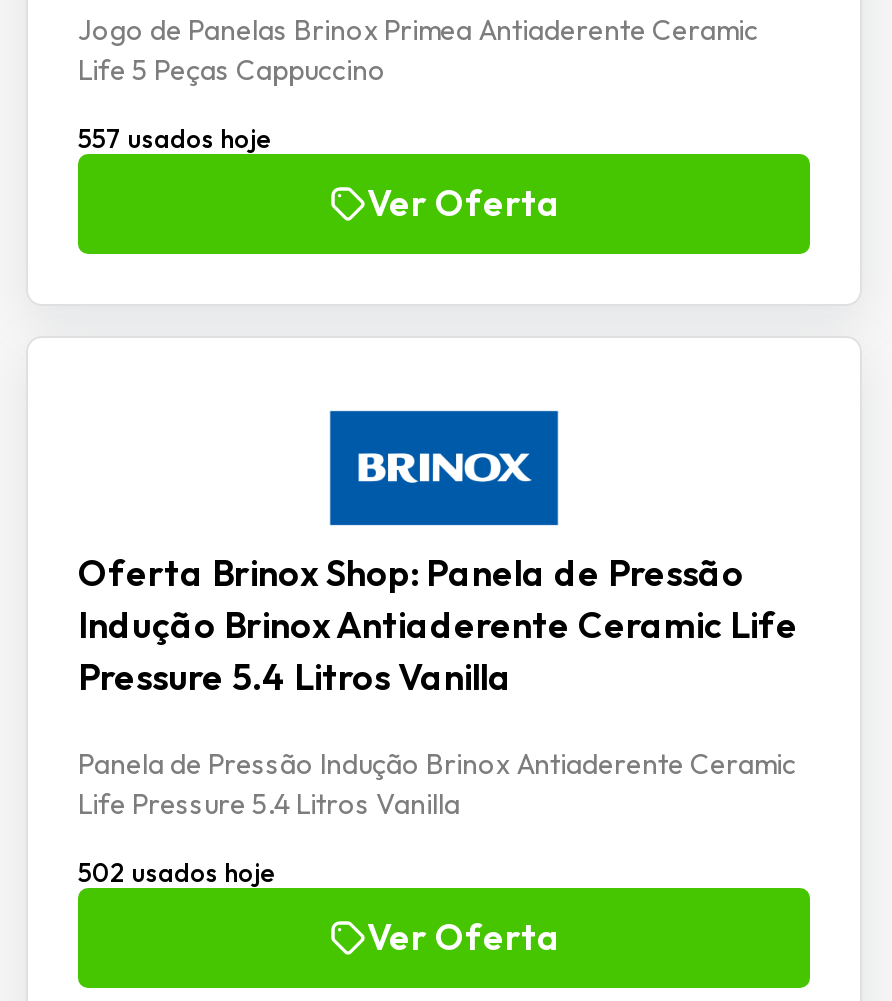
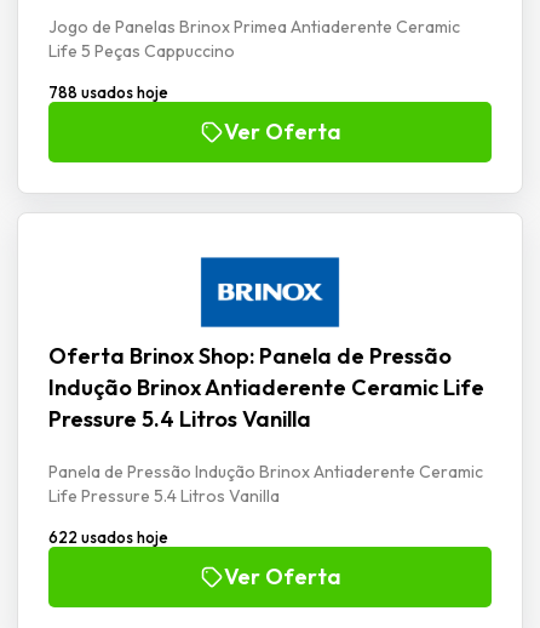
[78,122,272,154] 557 usados hoje -> [48,83,168,102] 788 usados hoje
[78,856,276,888] 502 usados hoje -> [48,528,168,547] 622 usados hoje

